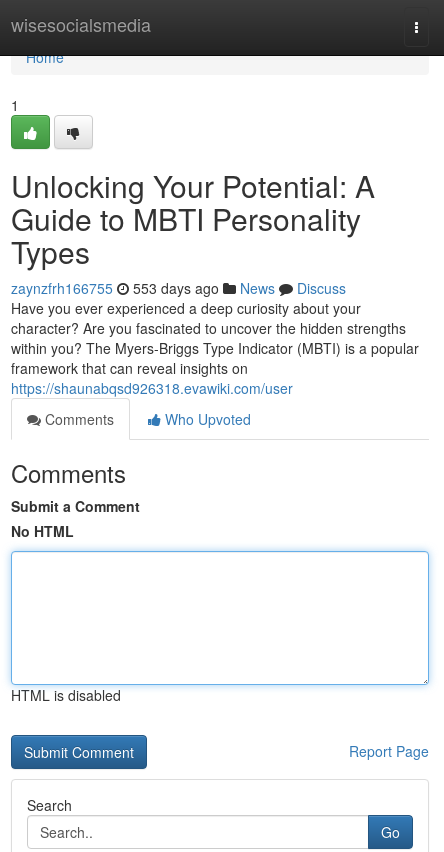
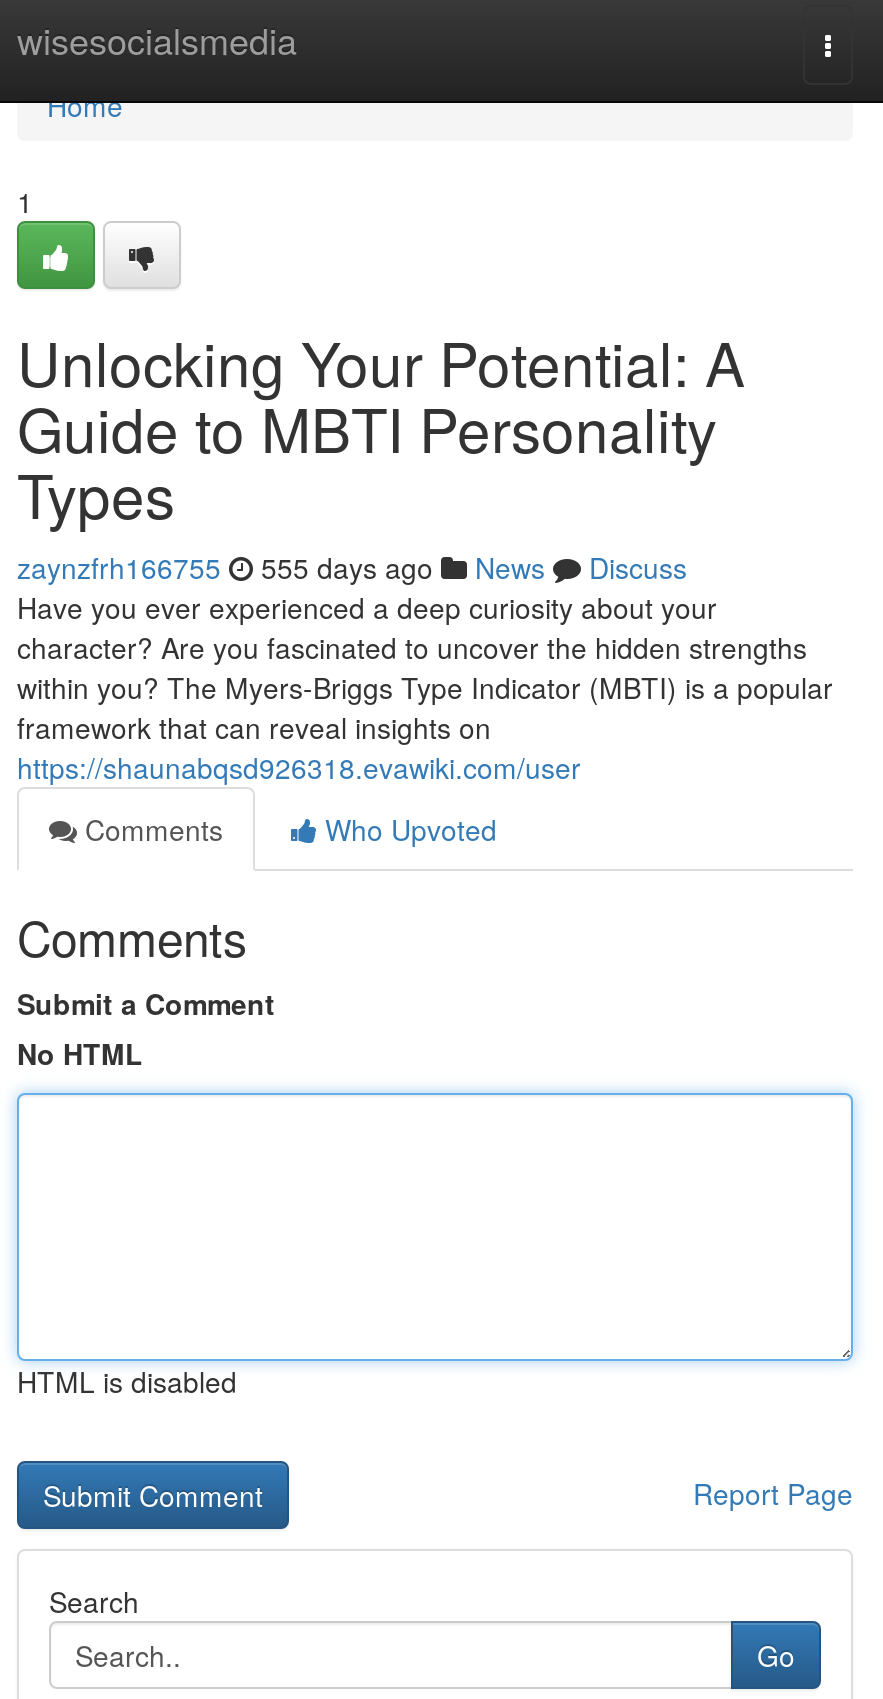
[11,278,346,298] zaynzfrh166755 553 days ago News Discuss -> [17,547,687,587] zaynzfrh166755 555 days ago News Discuss

